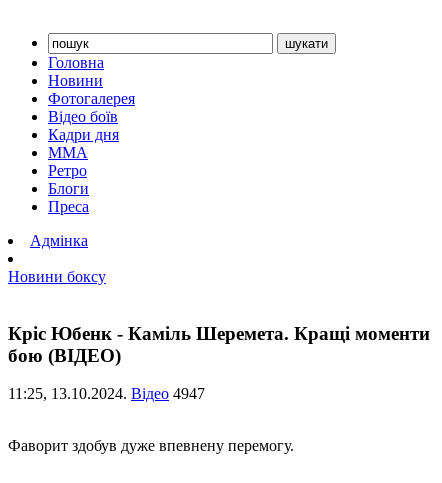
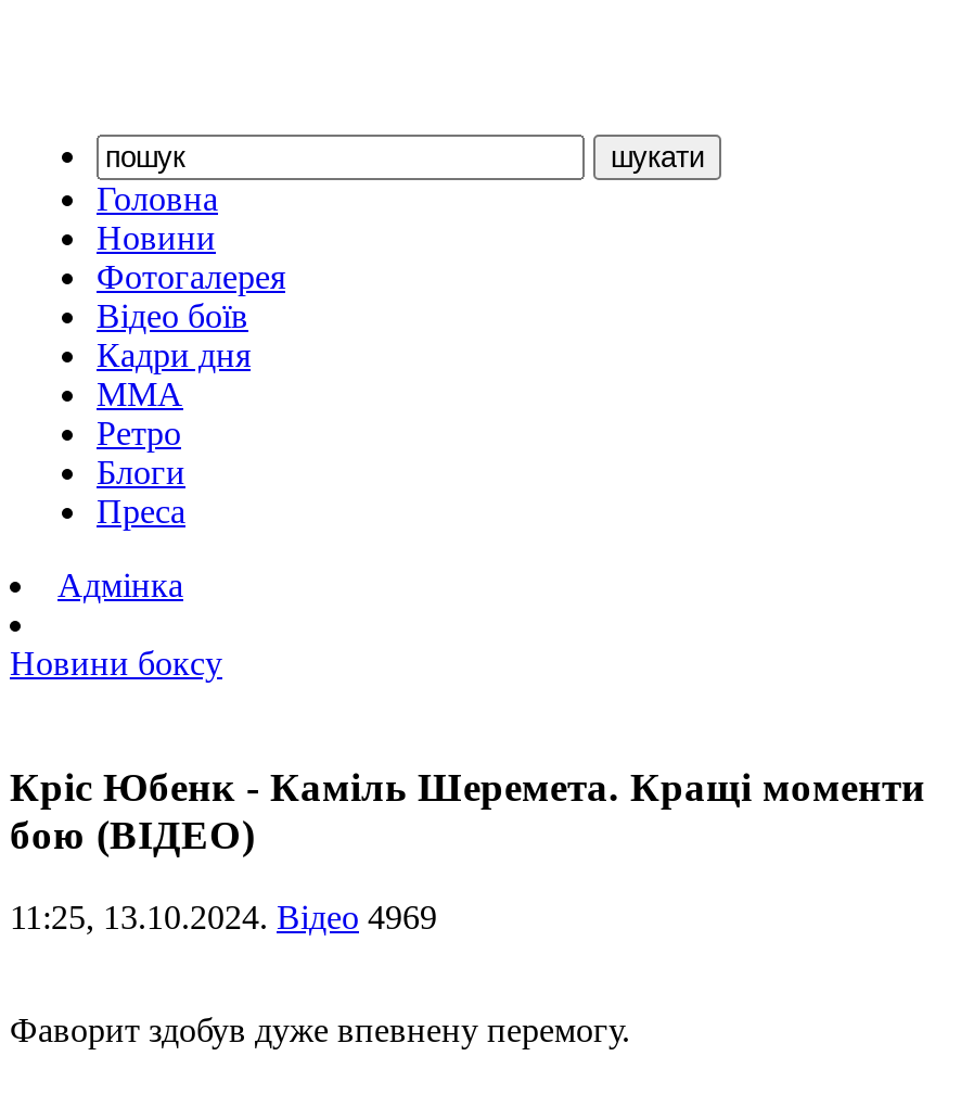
[8,385,205,402] 11:25, 13.10.2024. Відео 4947 -> [10,899,437,936] 11:25, 13.10.2024. Відео 4969

